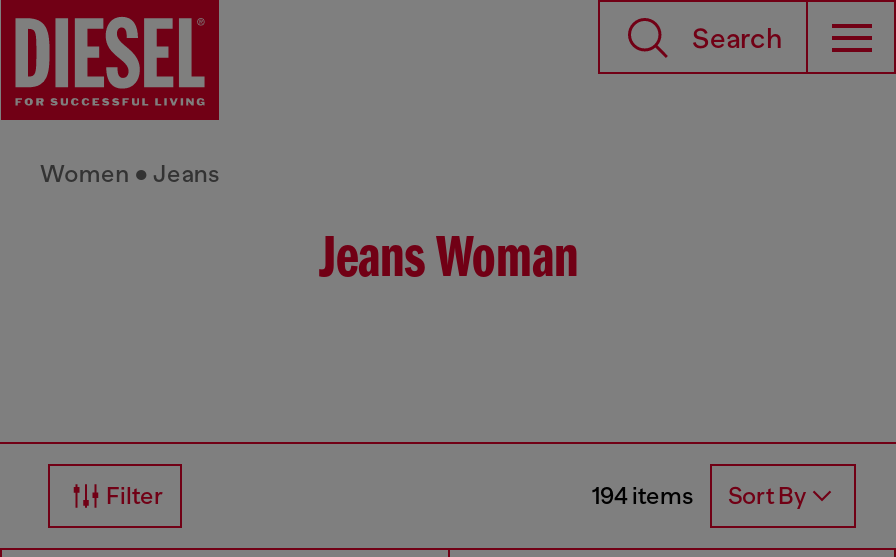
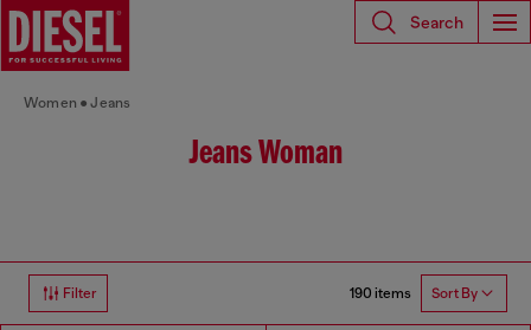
[592,482,806,511] 194 items Sort By -> [350,285,478,302] 190 items Sort By

